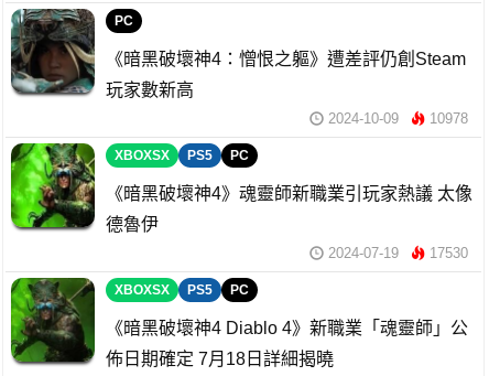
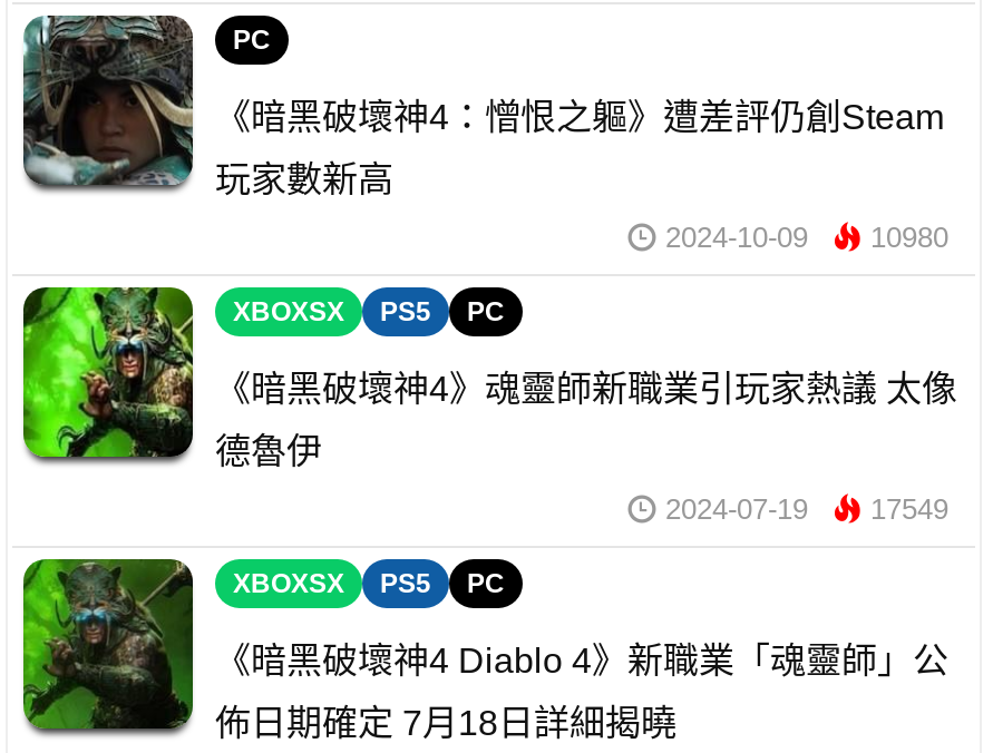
[328,111,468,127] 2024-10-09 10978 -> [665,221,948,255] 2024-10-09 10980
[328,245,468,262] 2024-07-19 17530 -> [665,493,948,526] 2024-07-19 17549

